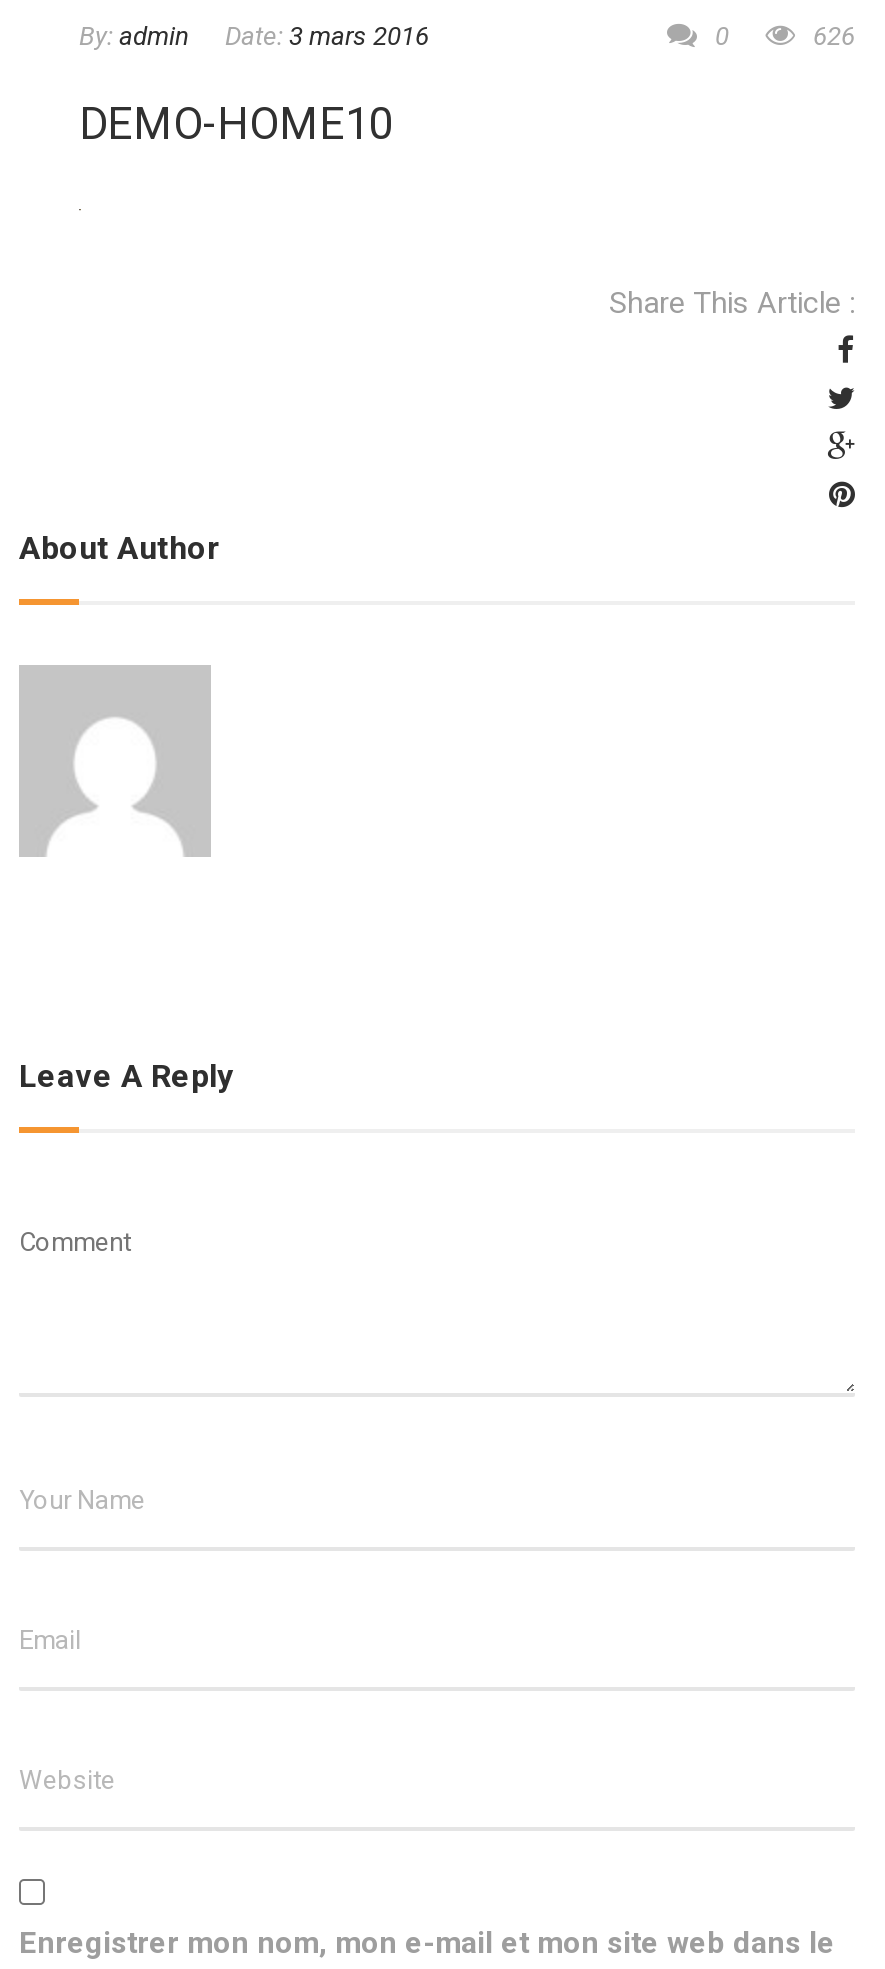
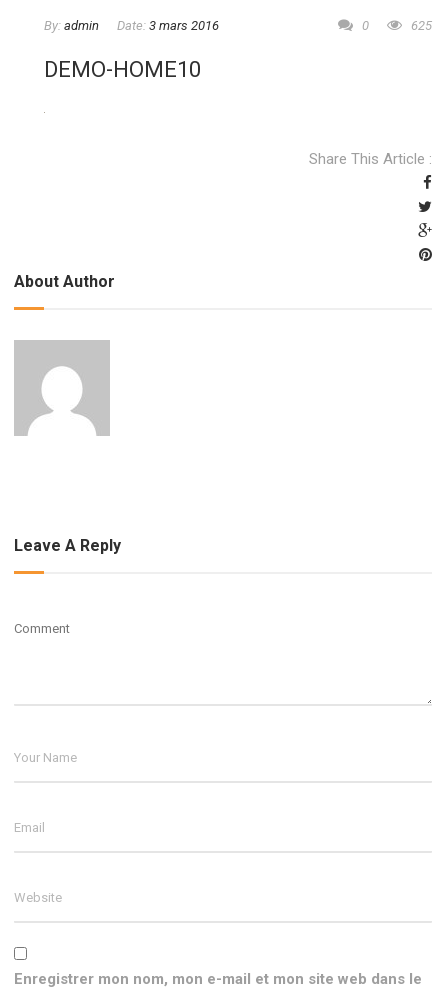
[807,21,855,51] 626 -> [408,18,432,33] 625

